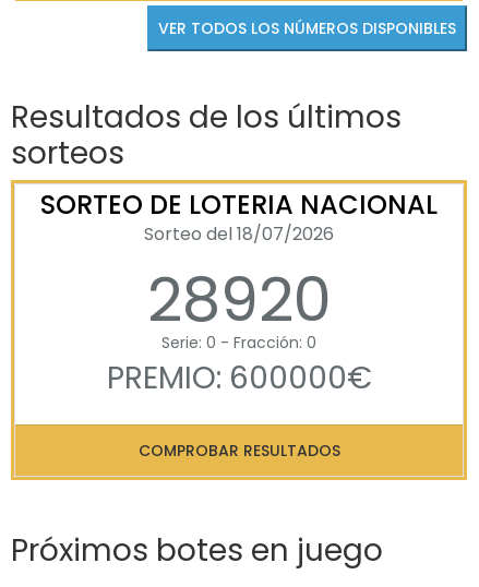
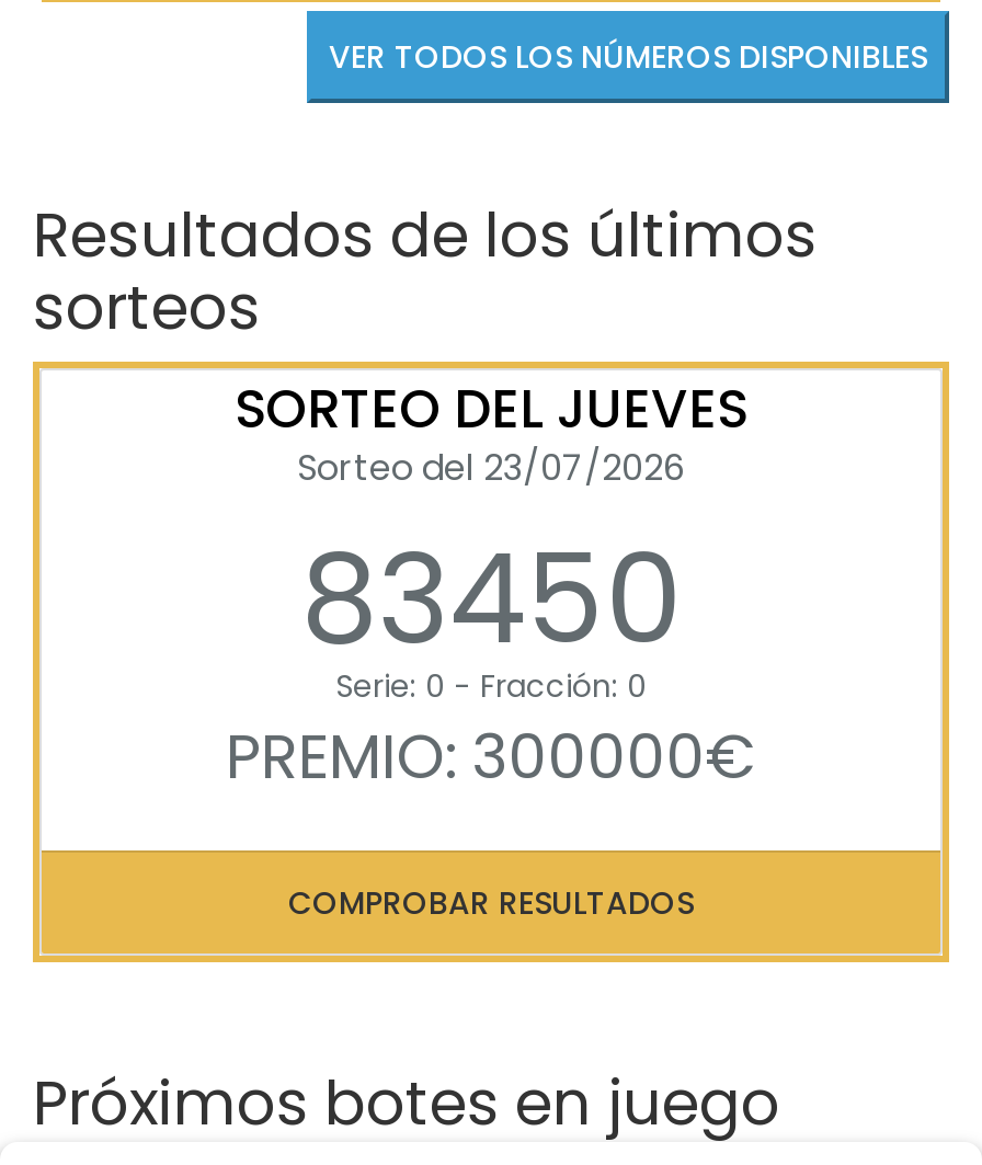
[40,186,438,342] SORTEO DE LOTERIA NACIONAL | Sorteo del 18/07/2026 | 28920 -> [235,374,747,687] SORTEO DEL JUEVES | Sorteo del 23/07/2026 | 83450
[106,356,372,399] PREMIO: 600000€ -> [226,716,756,801] PREMIO: 300000€

